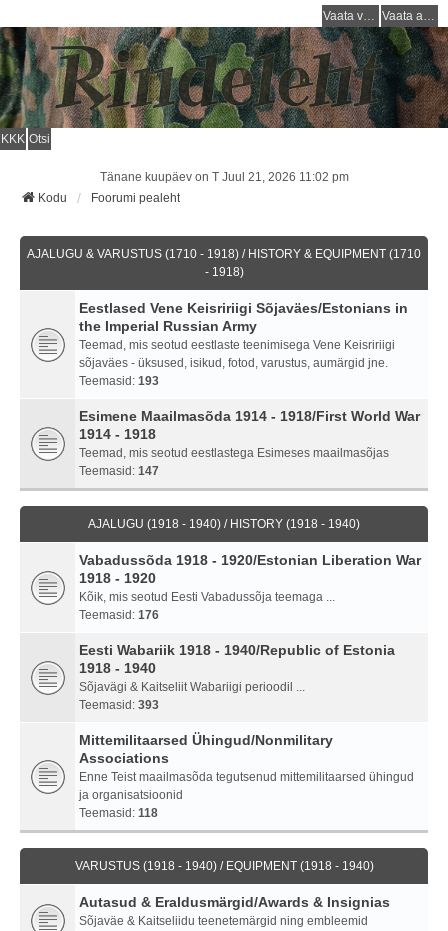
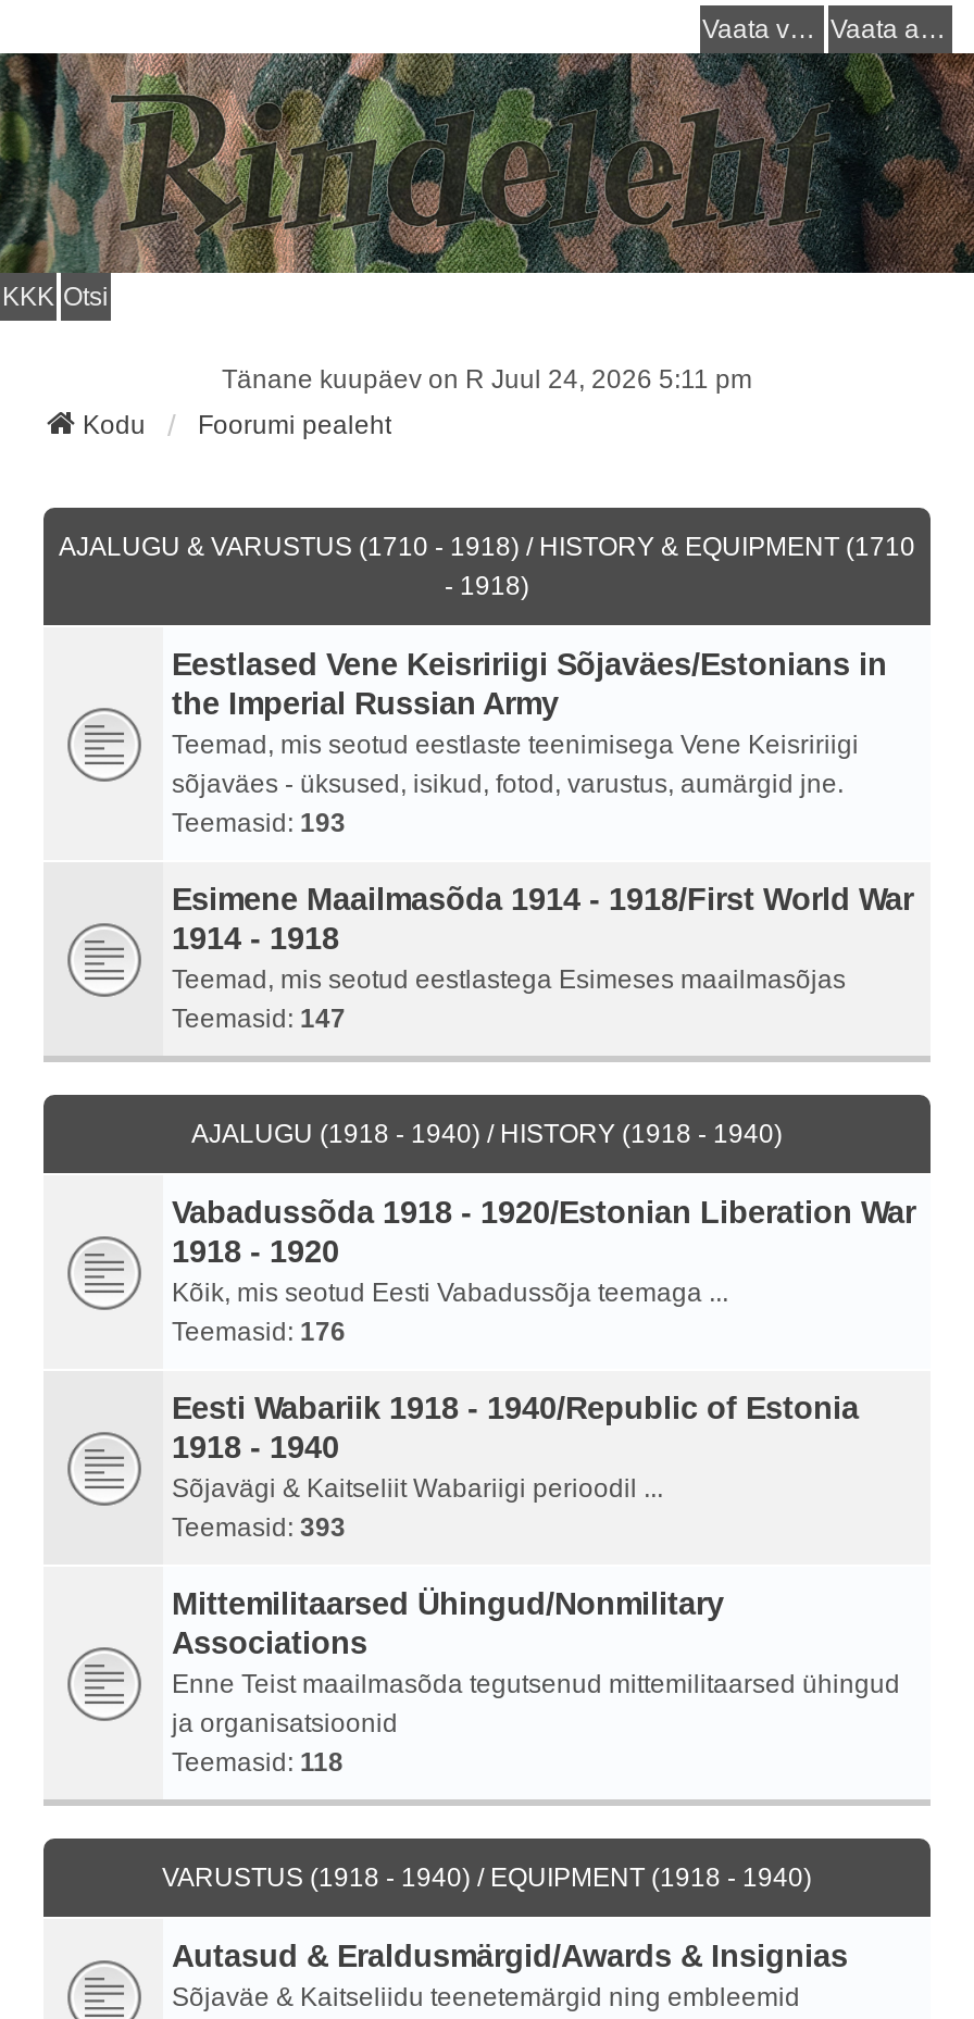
[99,170,348,184] Tänane kuupäev on T Juul 21, 2026 11:02 pm -> [222,364,752,395] Tänane kuupäev on R Juul 24, 2026 5:11 pm

